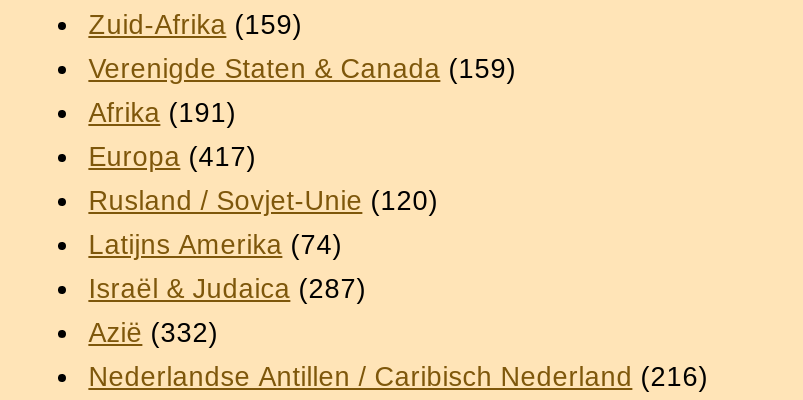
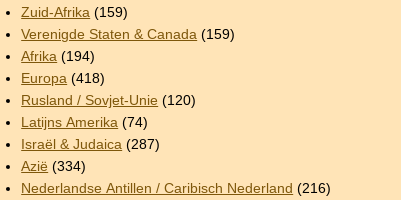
[88,97,236,127] Afrika (191) -> [21,49,95,64] Afrika (194)
[88,141,256,171] Europa (417) -> [21,71,105,86] Europa (418)
[88,317,218,347] Azië (332) -> [21,159,86,174] Azië (334)

